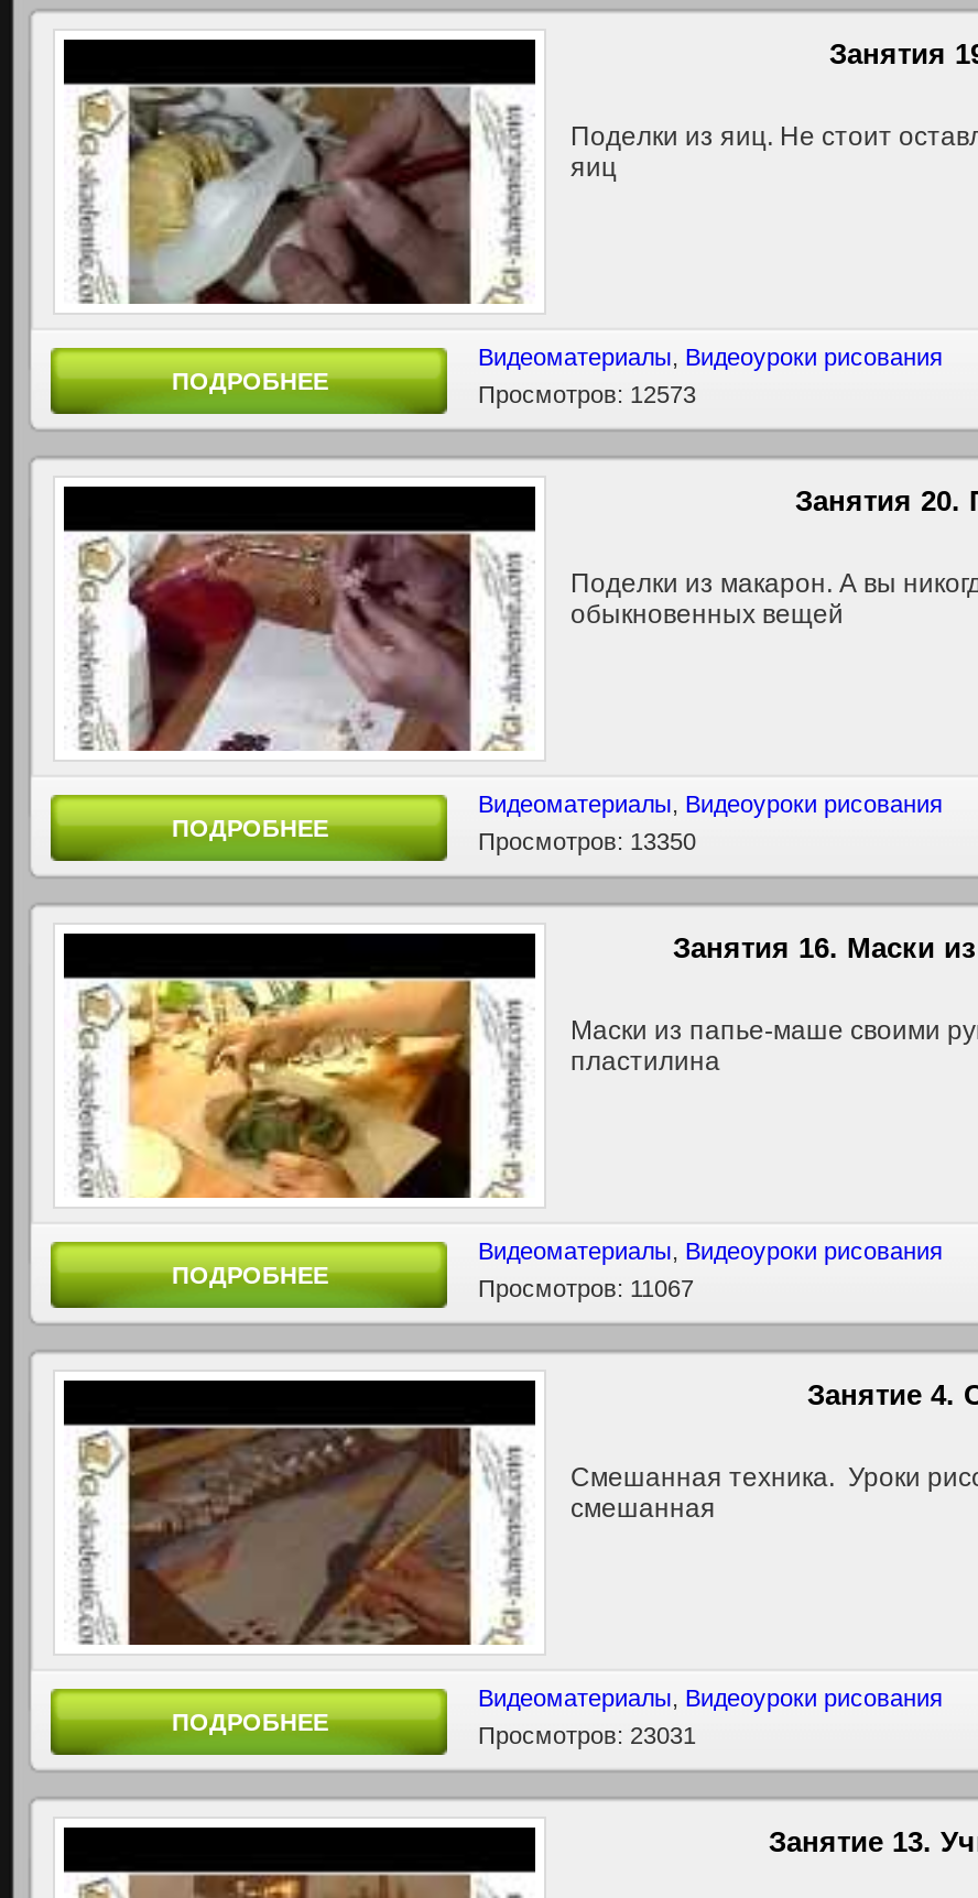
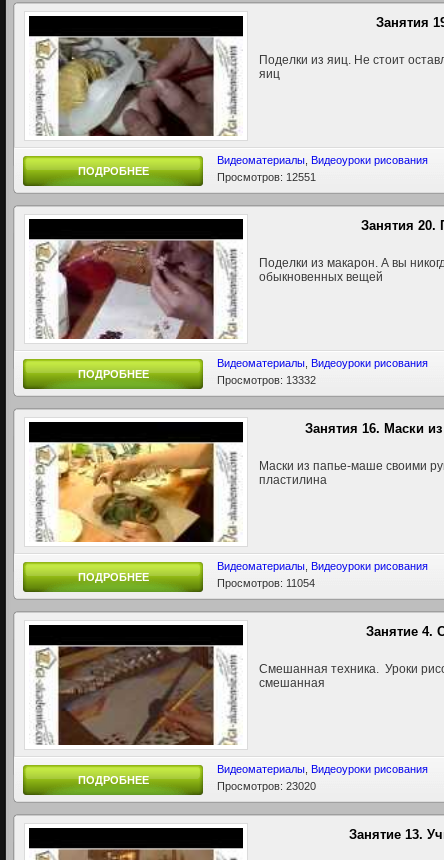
[478,381,696,407] Просмотров: 12573 -> [217,171,316,183] Просмотров: 12551
[478,828,696,854] Просмотров: 13350 -> [217,374,316,386] Просмотров: 13332
[478,1275,694,1301] Просмотров: 11067 -> [217,577,315,589] Просмотров: 11054
[478,1722,696,1748] Просмотров: 23031 -> [217,780,316,792] Просмотров: 23020

